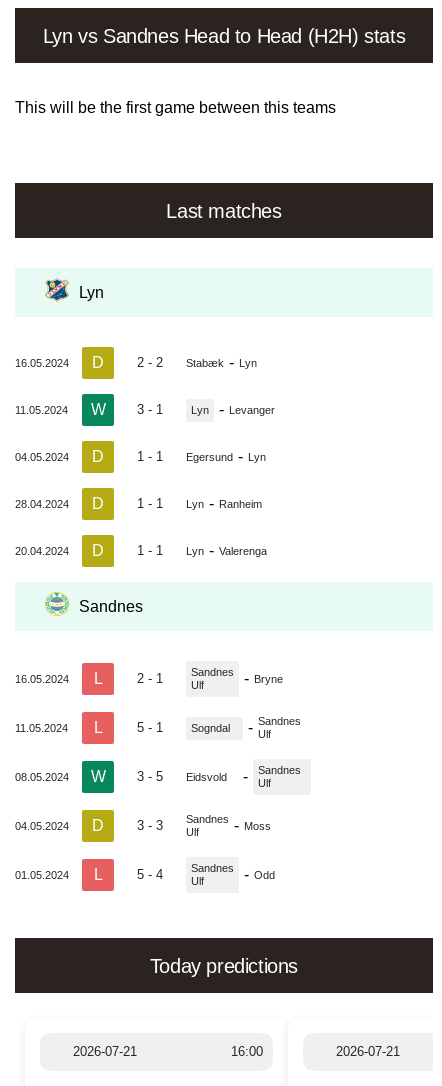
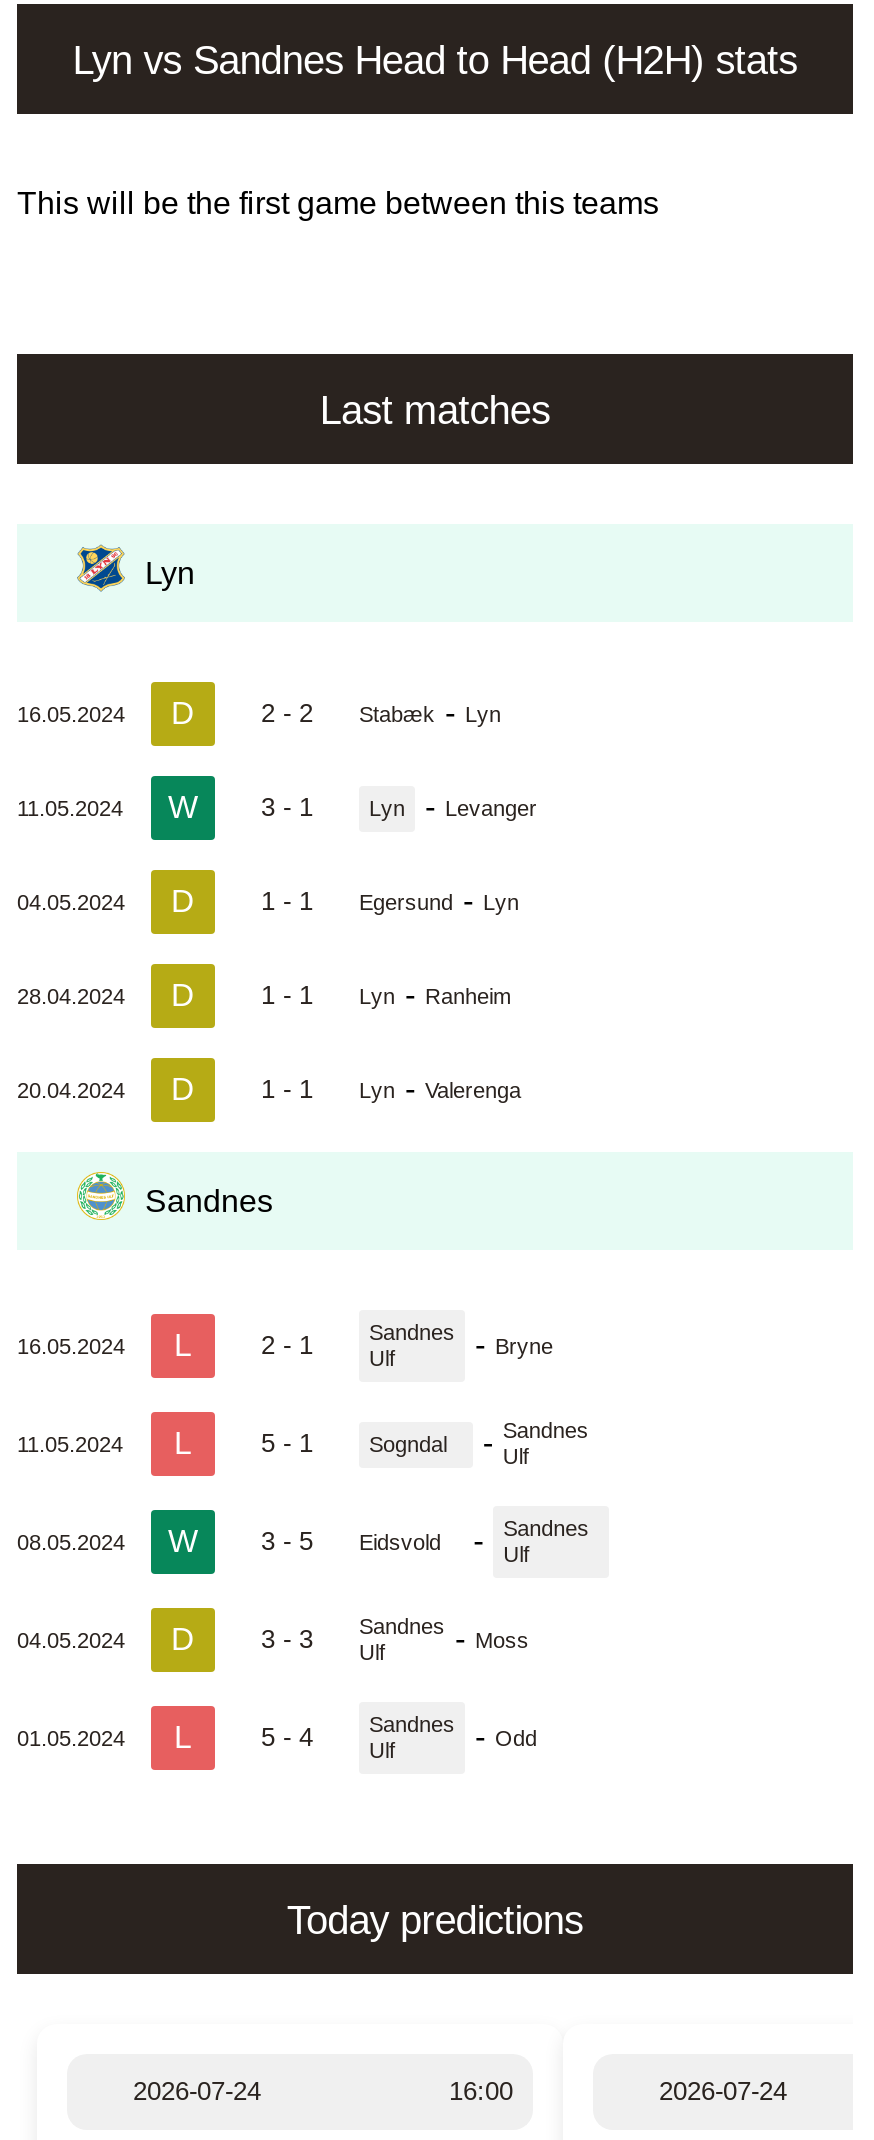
[73,1044,137,1059] 2026-07-21 -> [133,2076,261,2106] 2026-07-24
[336,1044,400,1059] 2026-07-21 -> [659,2076,787,2106] 2026-07-24

